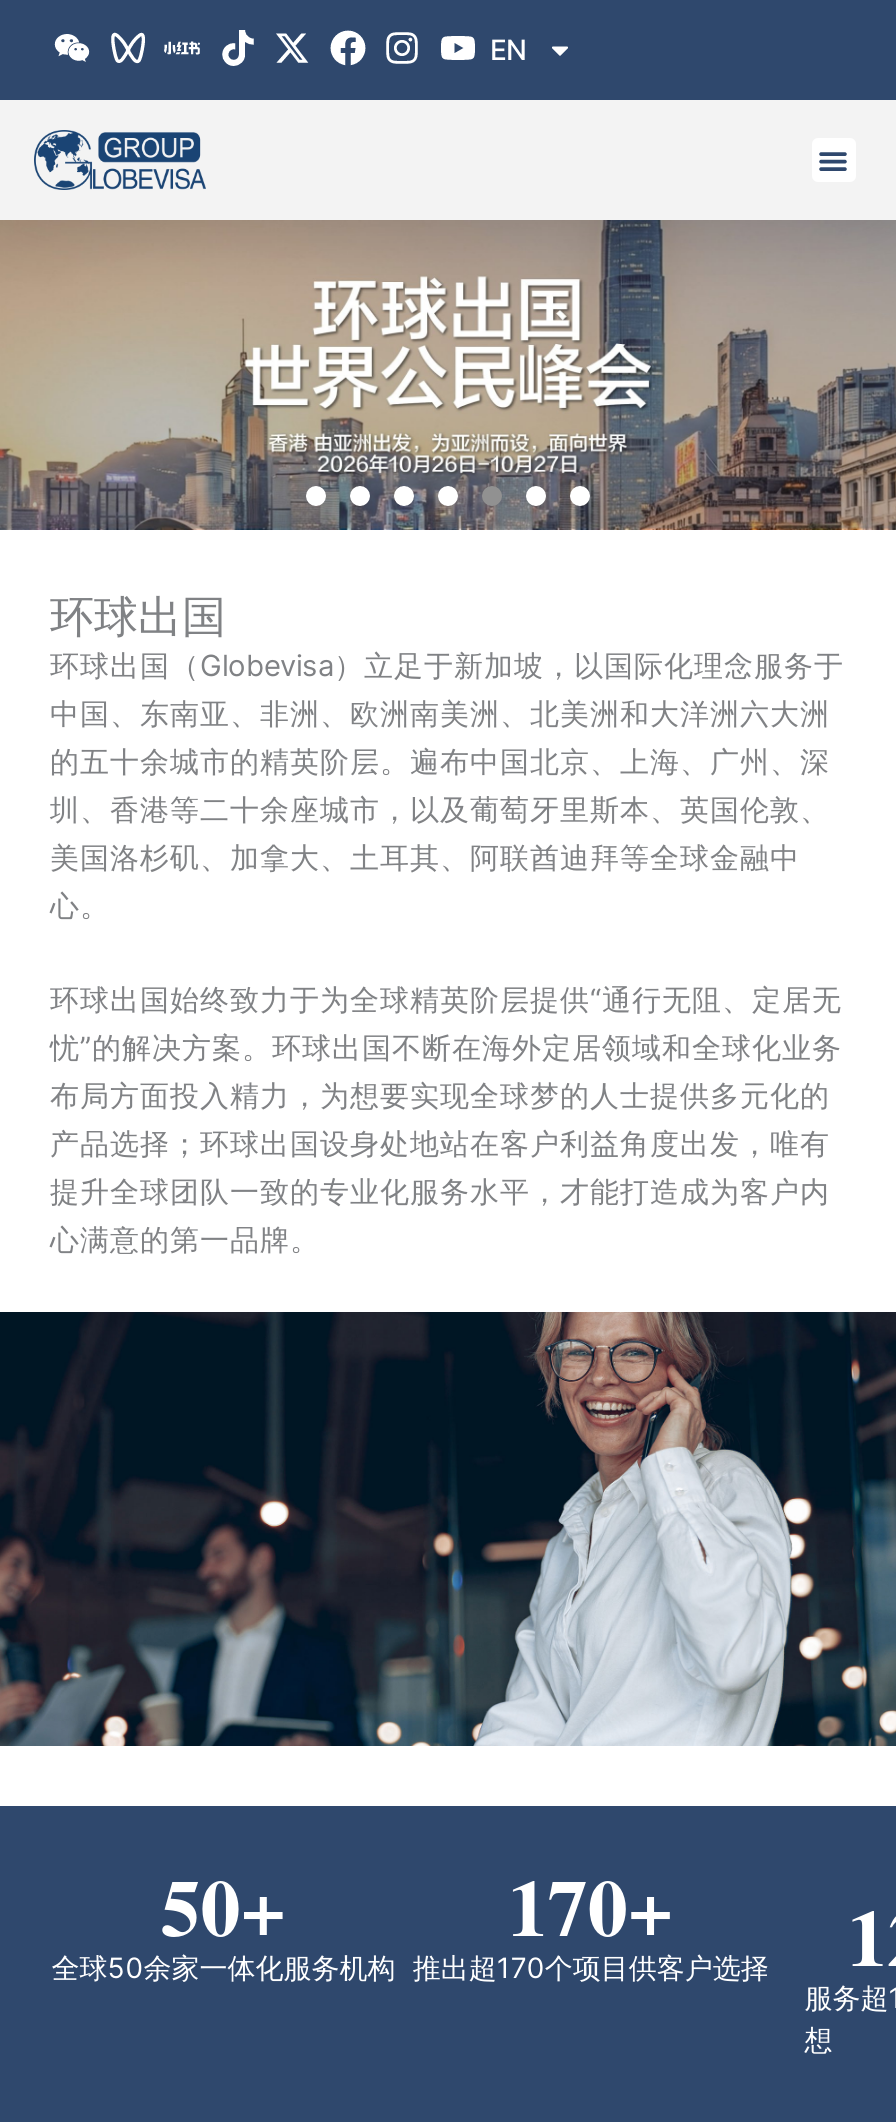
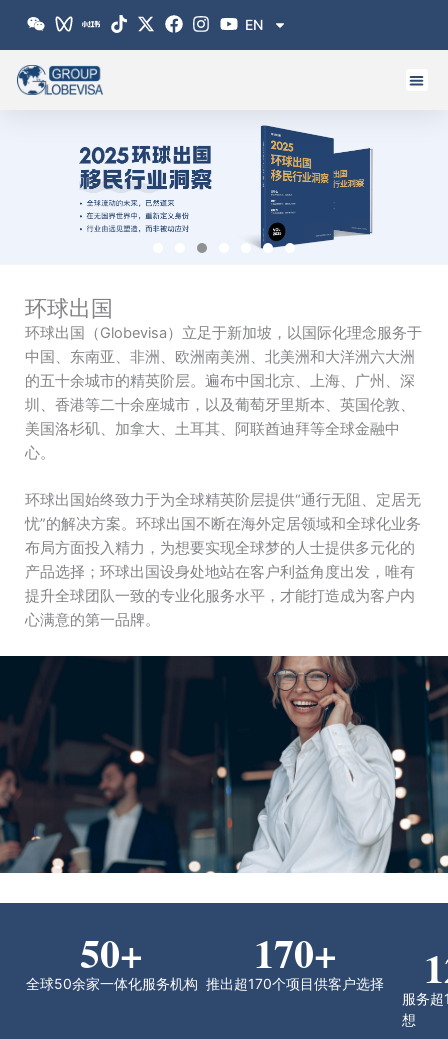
[6,218,890,532] [image] -> [3,110,445,265] [image]

